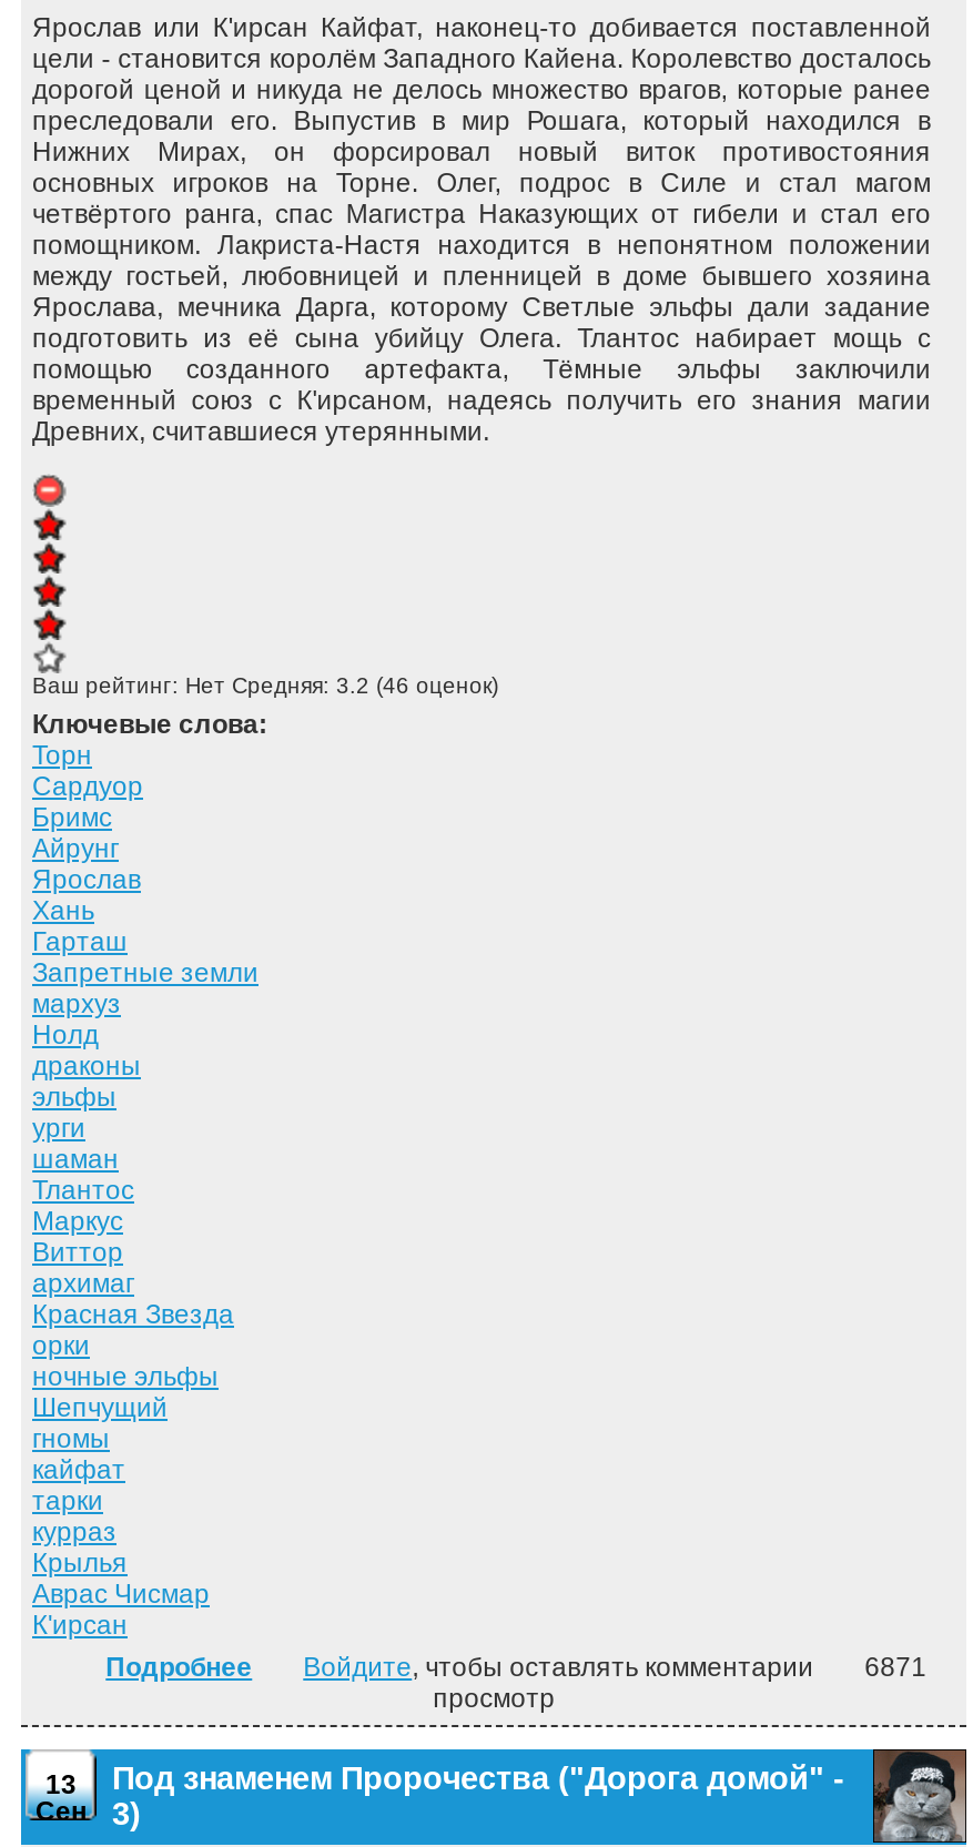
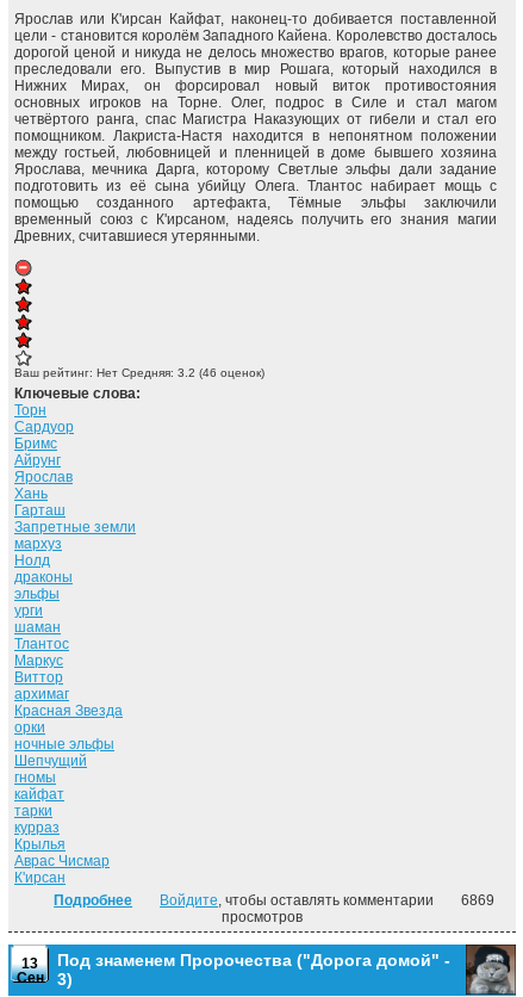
[433,1652,927,1714] 6871 | просмотр -> [222,892,495,925] 6869 | просмотров

